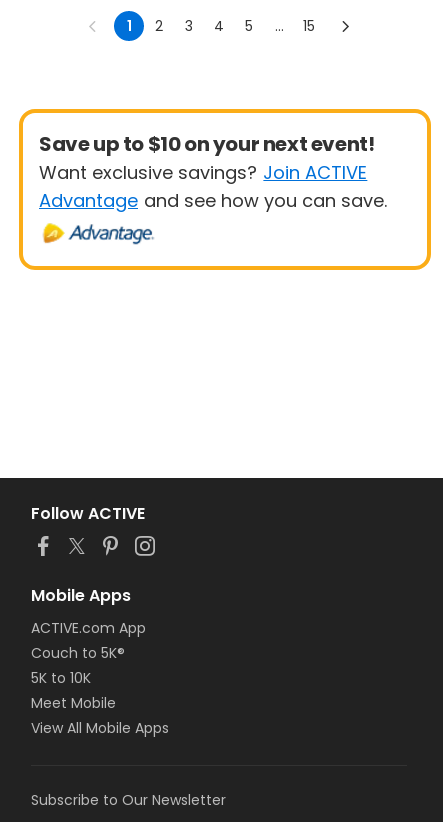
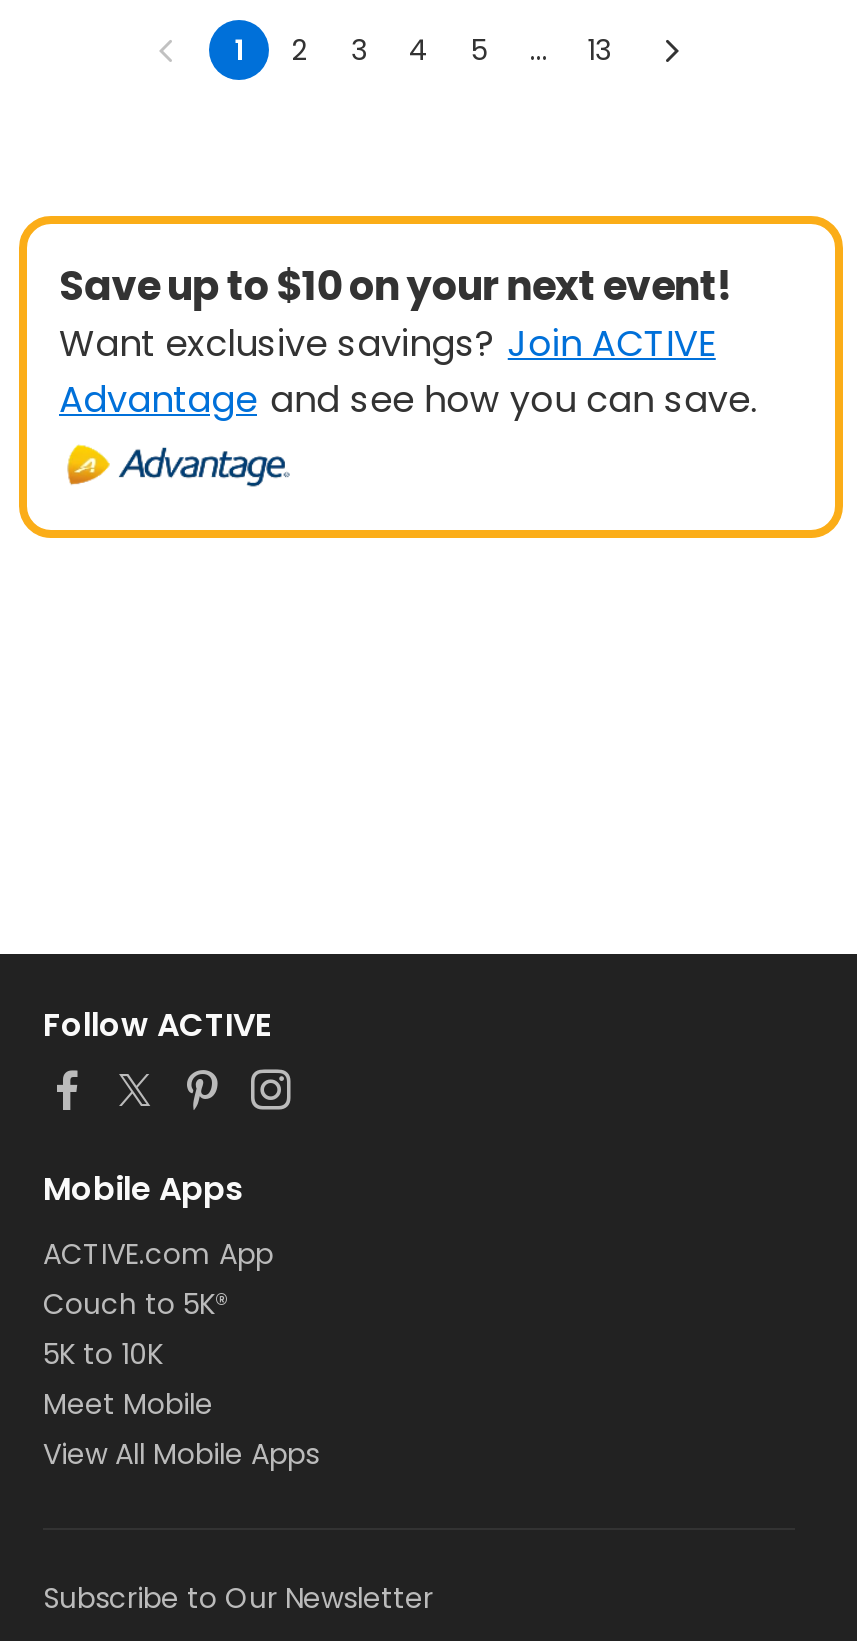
[303,16,315,36] 15 -> [587,30,611,70] 13

